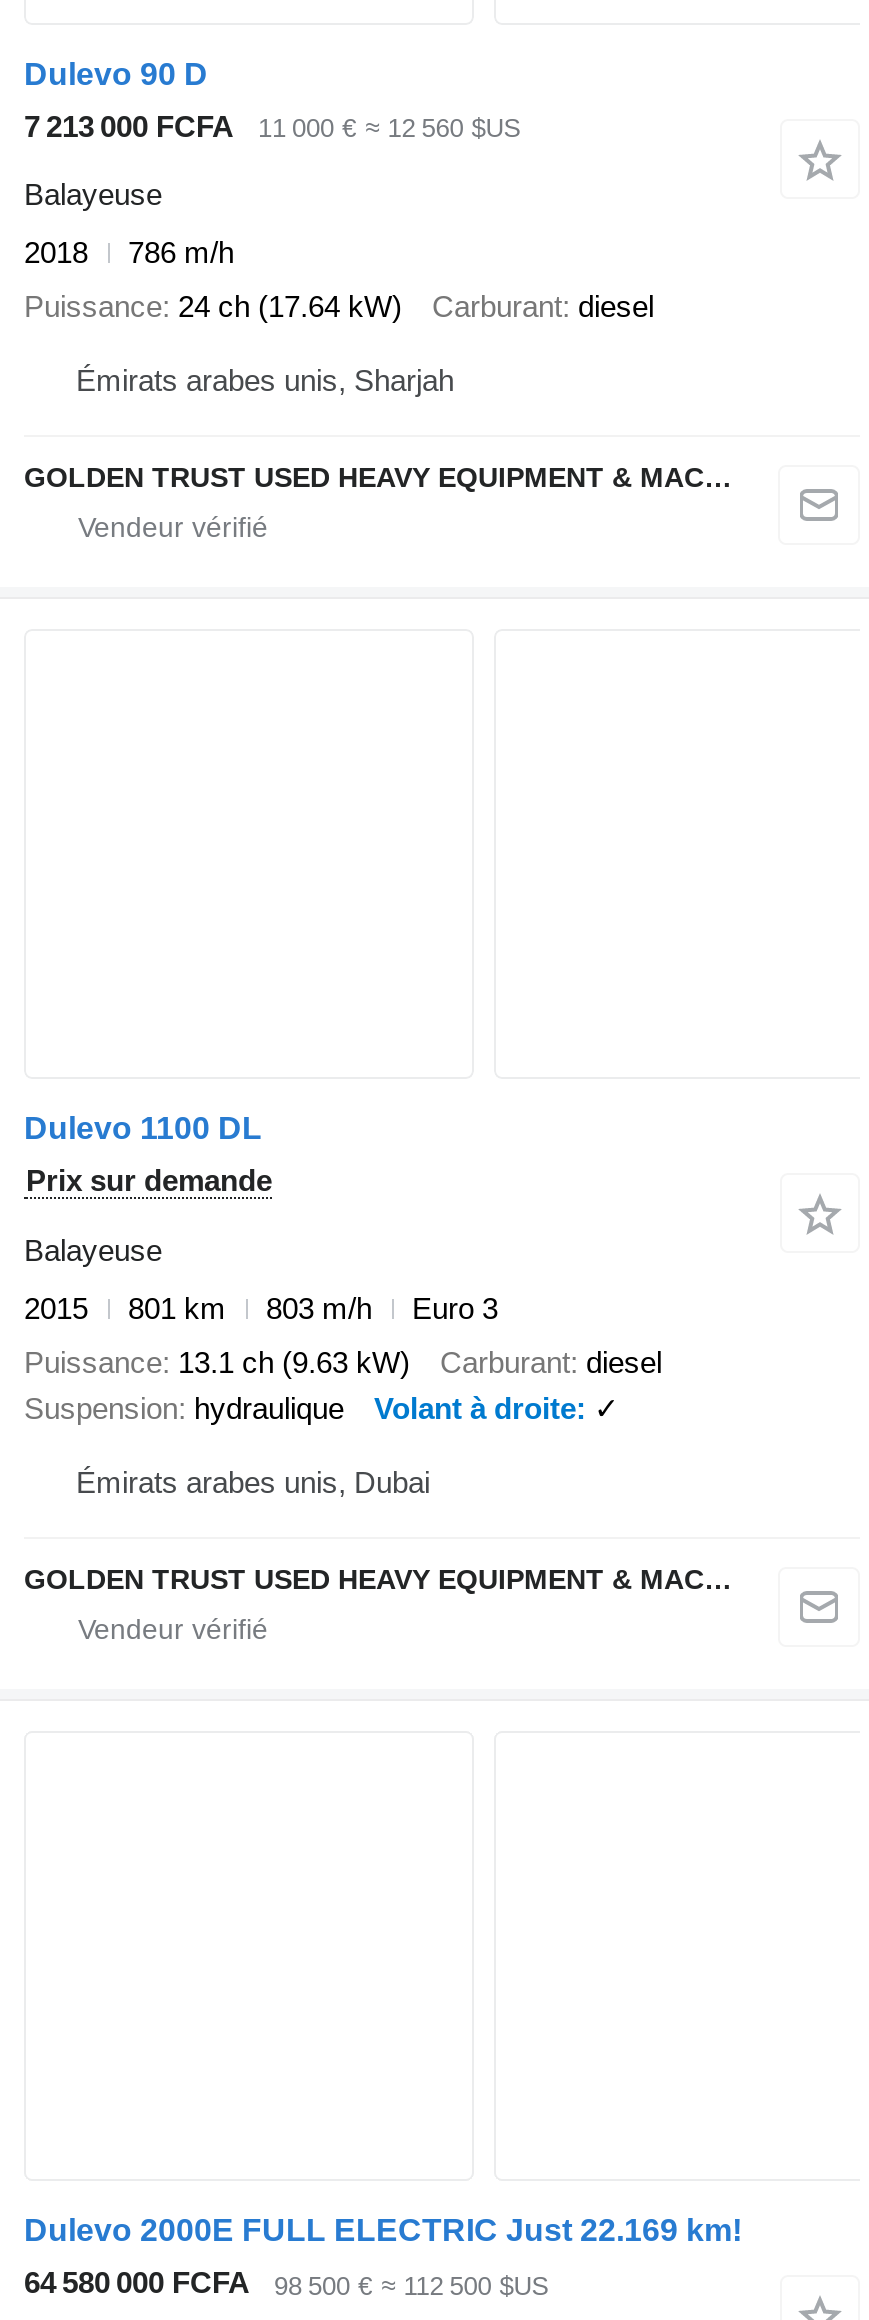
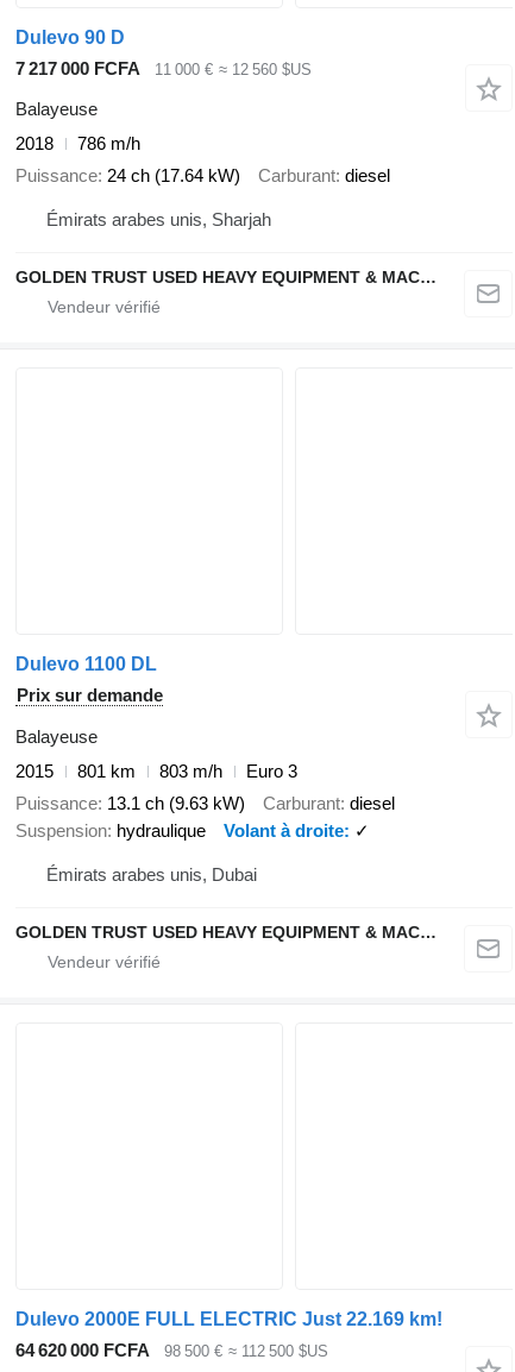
[24,109,234,143] 7 213 000 FCFA -> [15,58,140,78] 7 217 000 FCFA
[24,2266,250,2300] 64 580 000 FCFA -> [15,1340,150,1360] 64 620 000 FCFA

